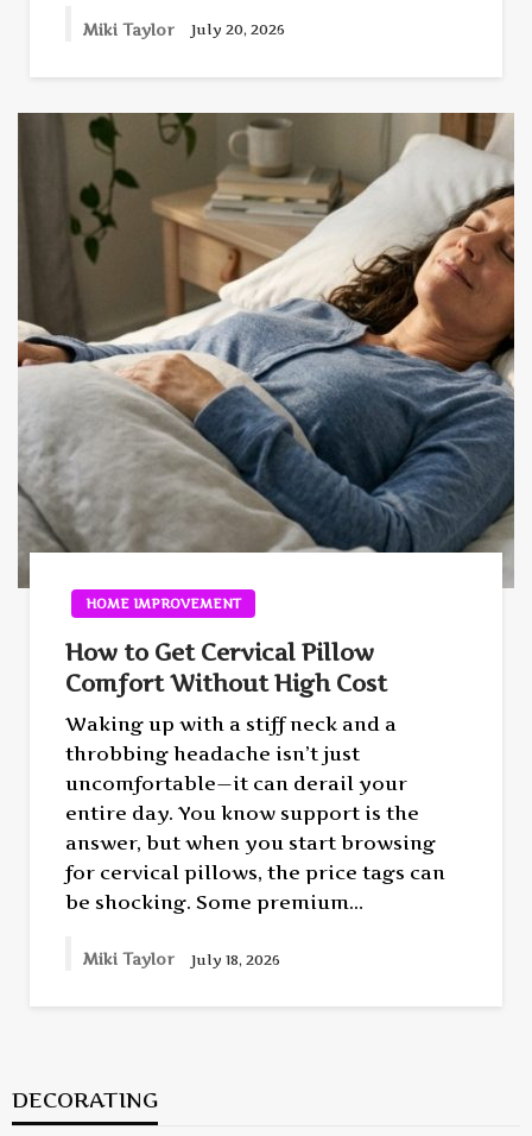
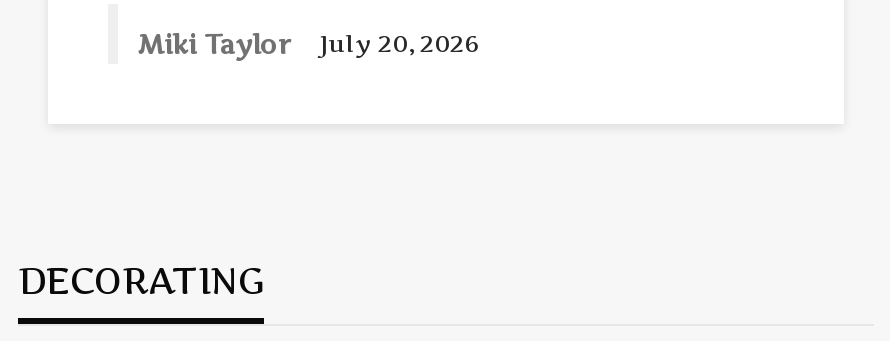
[17,112,515,968] [image] | HOME IMPROVEMENT | How to Get Cervical Pillow | Comfort Without High Cost | Waking up with a stiff neck and a | throbbing headache isn’t just | uncomfortable—it can derail your | entire day. You know support is the | answer, but when you start browsing | for cervical pillows, the price tags can | be shocking. Some premium… | Miki Taylor | July 18, 2026 -> none

